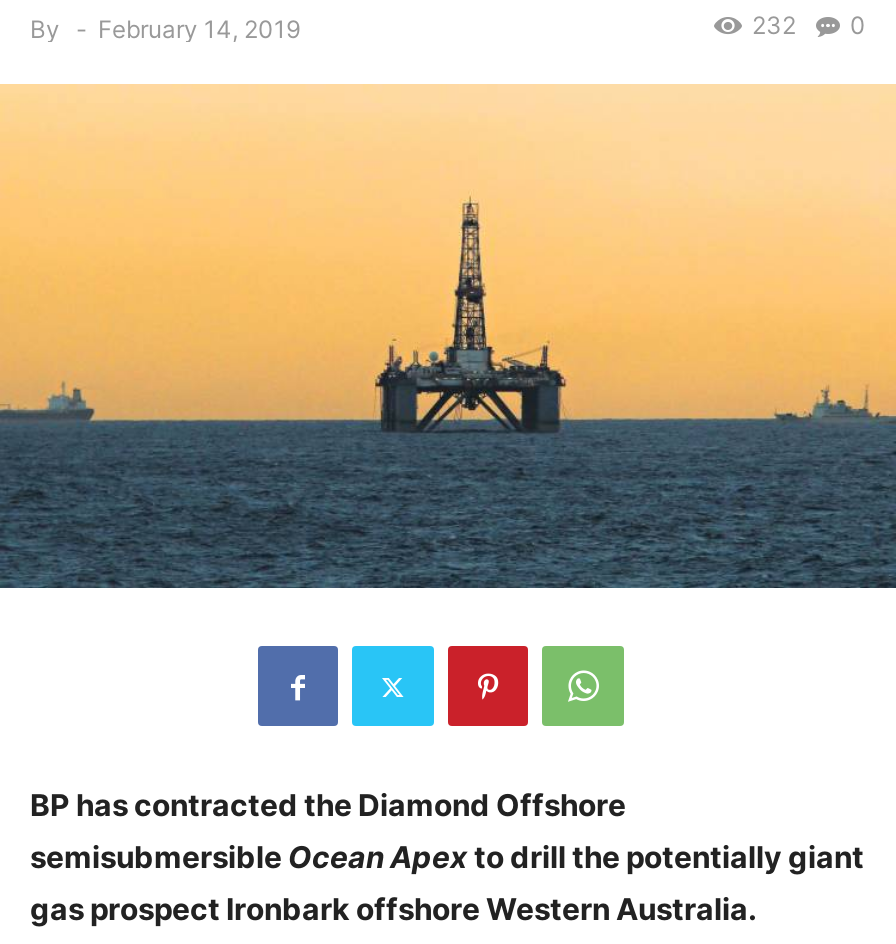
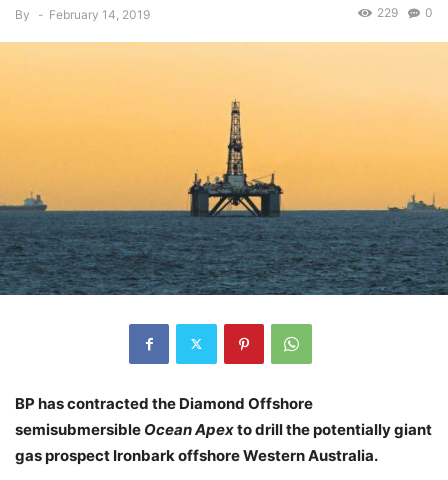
[752,10,866,40] 232 0 -> [377,5,433,20] 229 0

